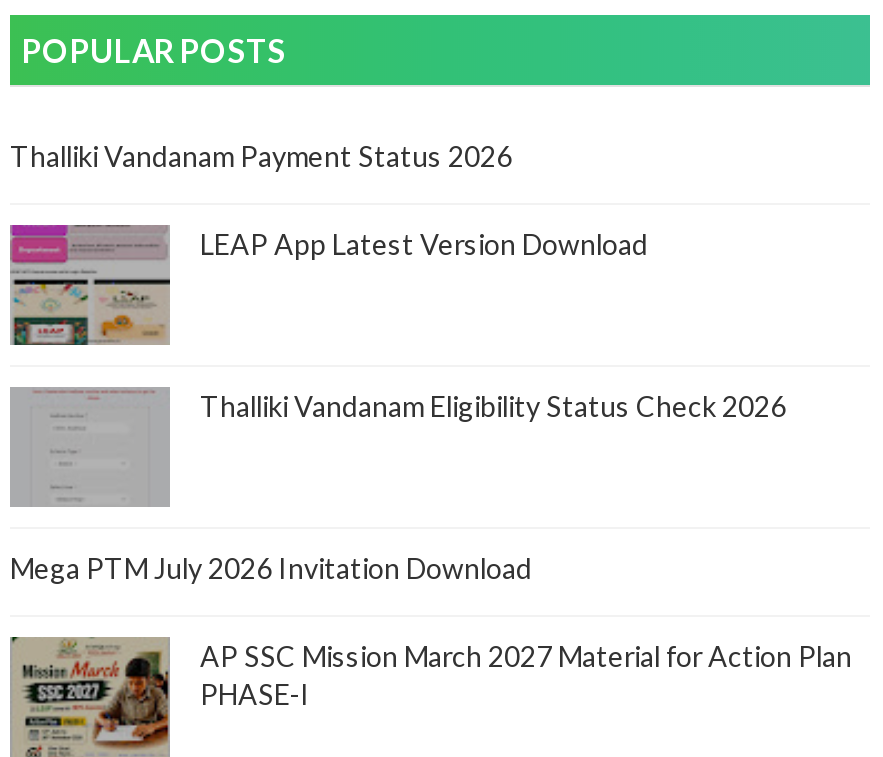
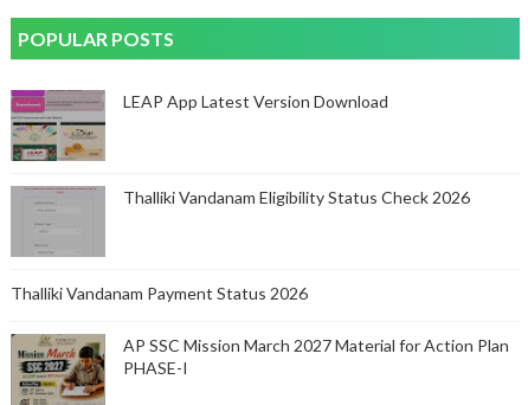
moved [10,139,512,173] -> [11,283,308,303]: Thalliki Vandanam Payment Status 2026
[10,551,532,585] Mega PTM July 2026 Invitation Download -> none

